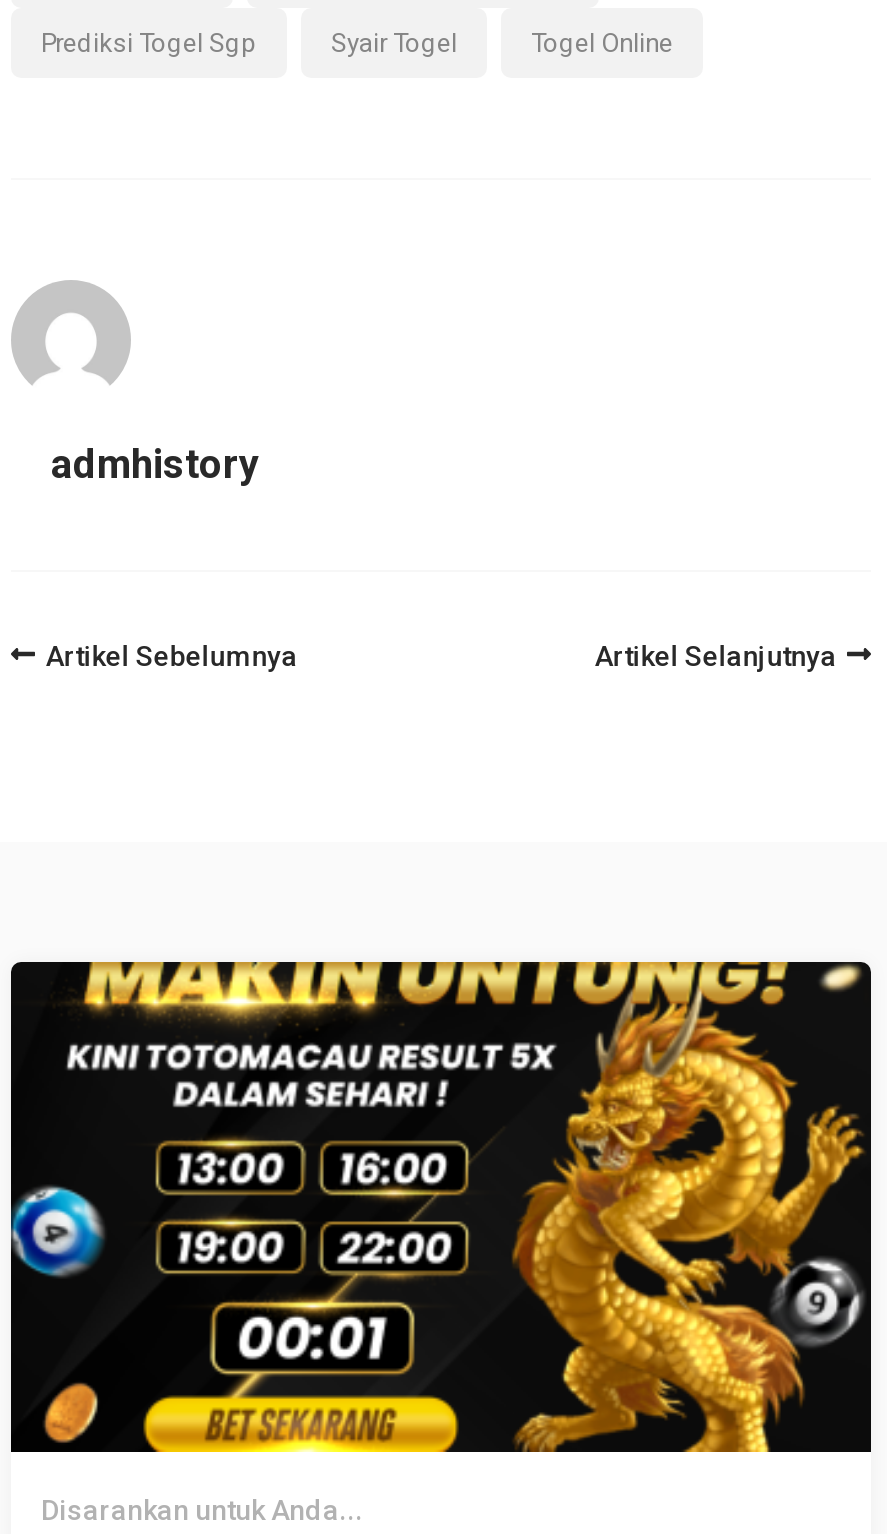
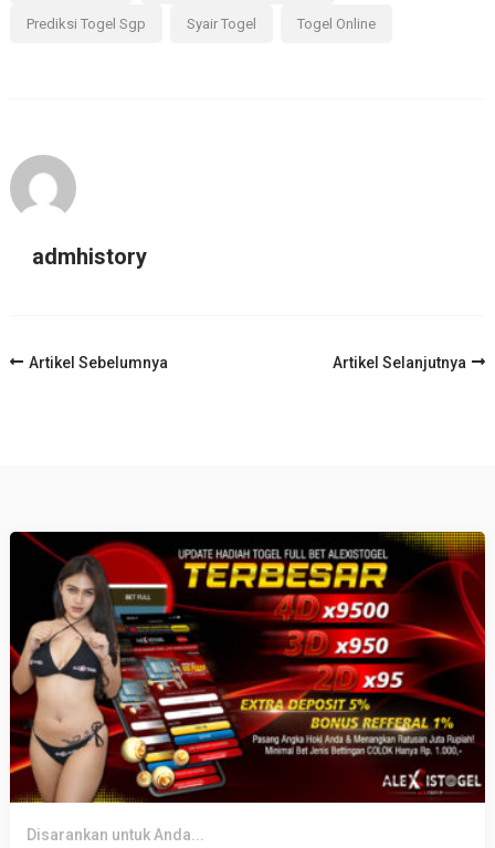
[9,960,873,1454] [image] -> [9,531,486,804] [image]

